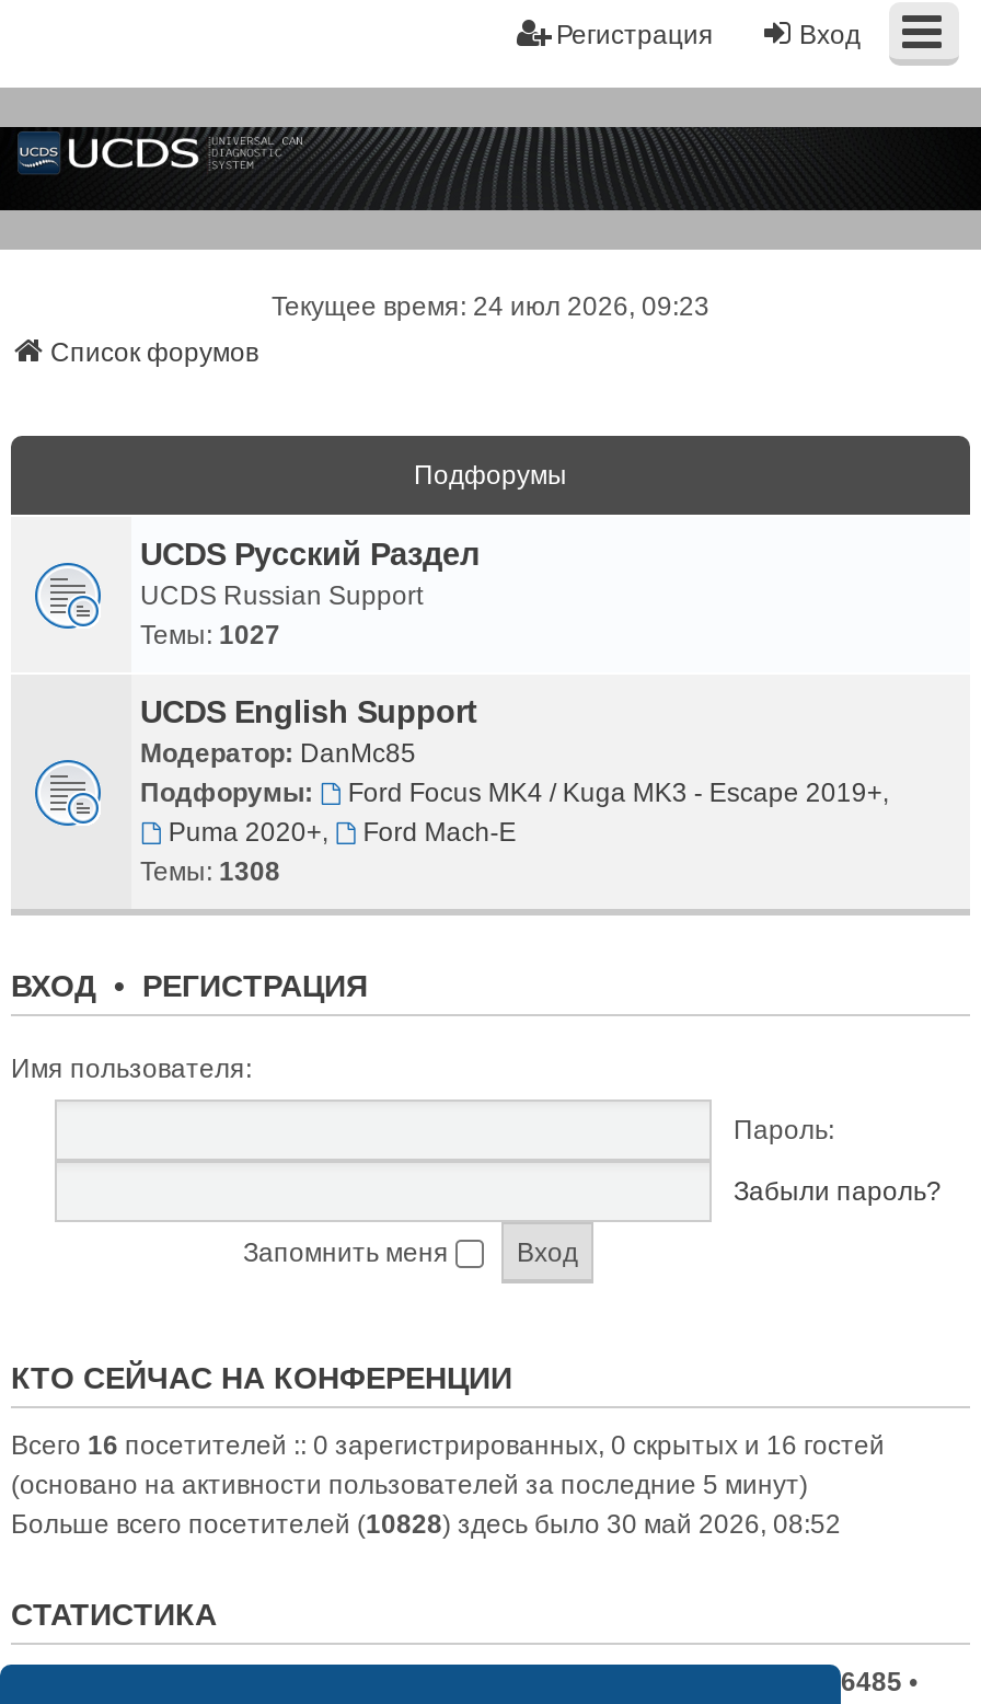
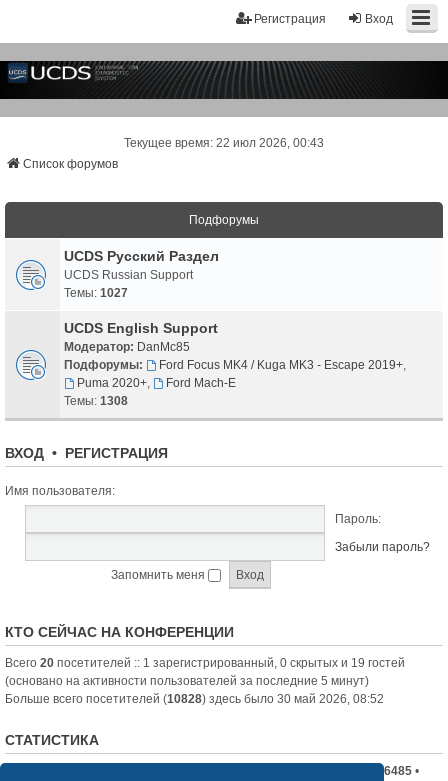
[272,292,709,322] Текущее время: 24 июл 2026, 09:23 -> [124,136,324,150] Текущее время: 22 июл 2026, 00:43
[11,1430,885,1461] Всего 16 посетителей :: 0 зарегистрированных, 0 скрытых и 16 гостей -> [5,656,405,670] Всего 20 посетителей :: 1 зарегистрированный, 0 скрытых и 19 гостей

